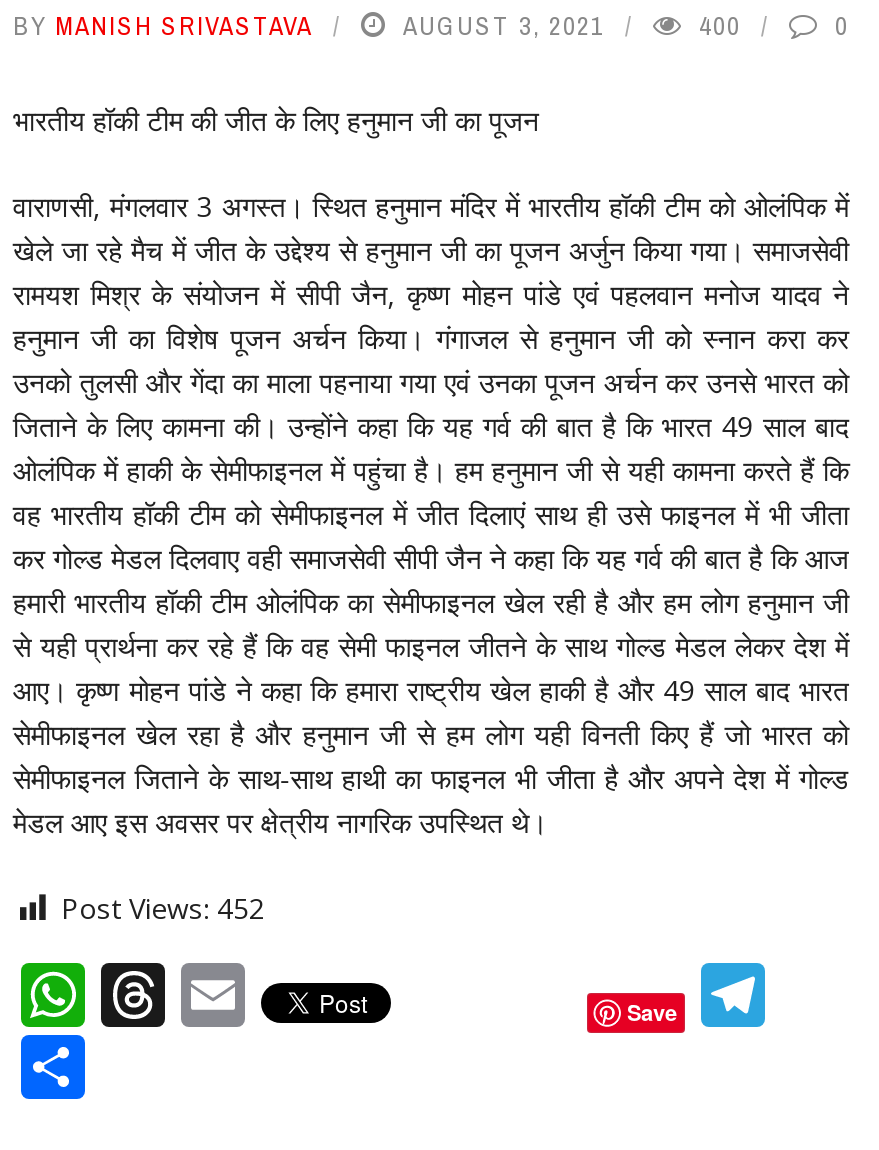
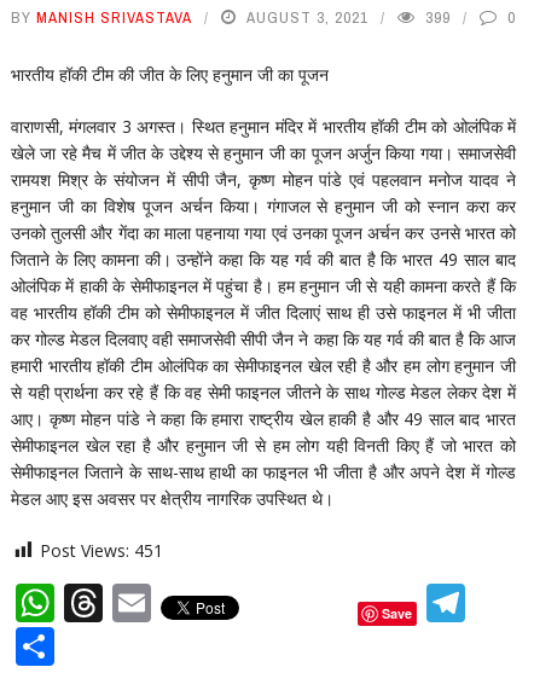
[699,9,741,43] 400 -> [425,7,451,28] 399
[61,889,265,927] Post Views: 452 -> [40,539,163,562] Post Views: 451

